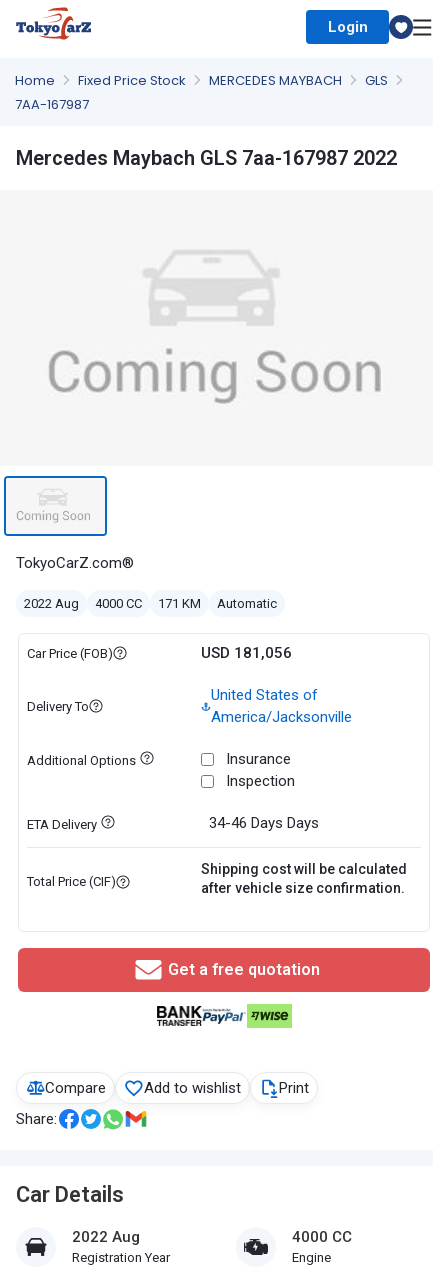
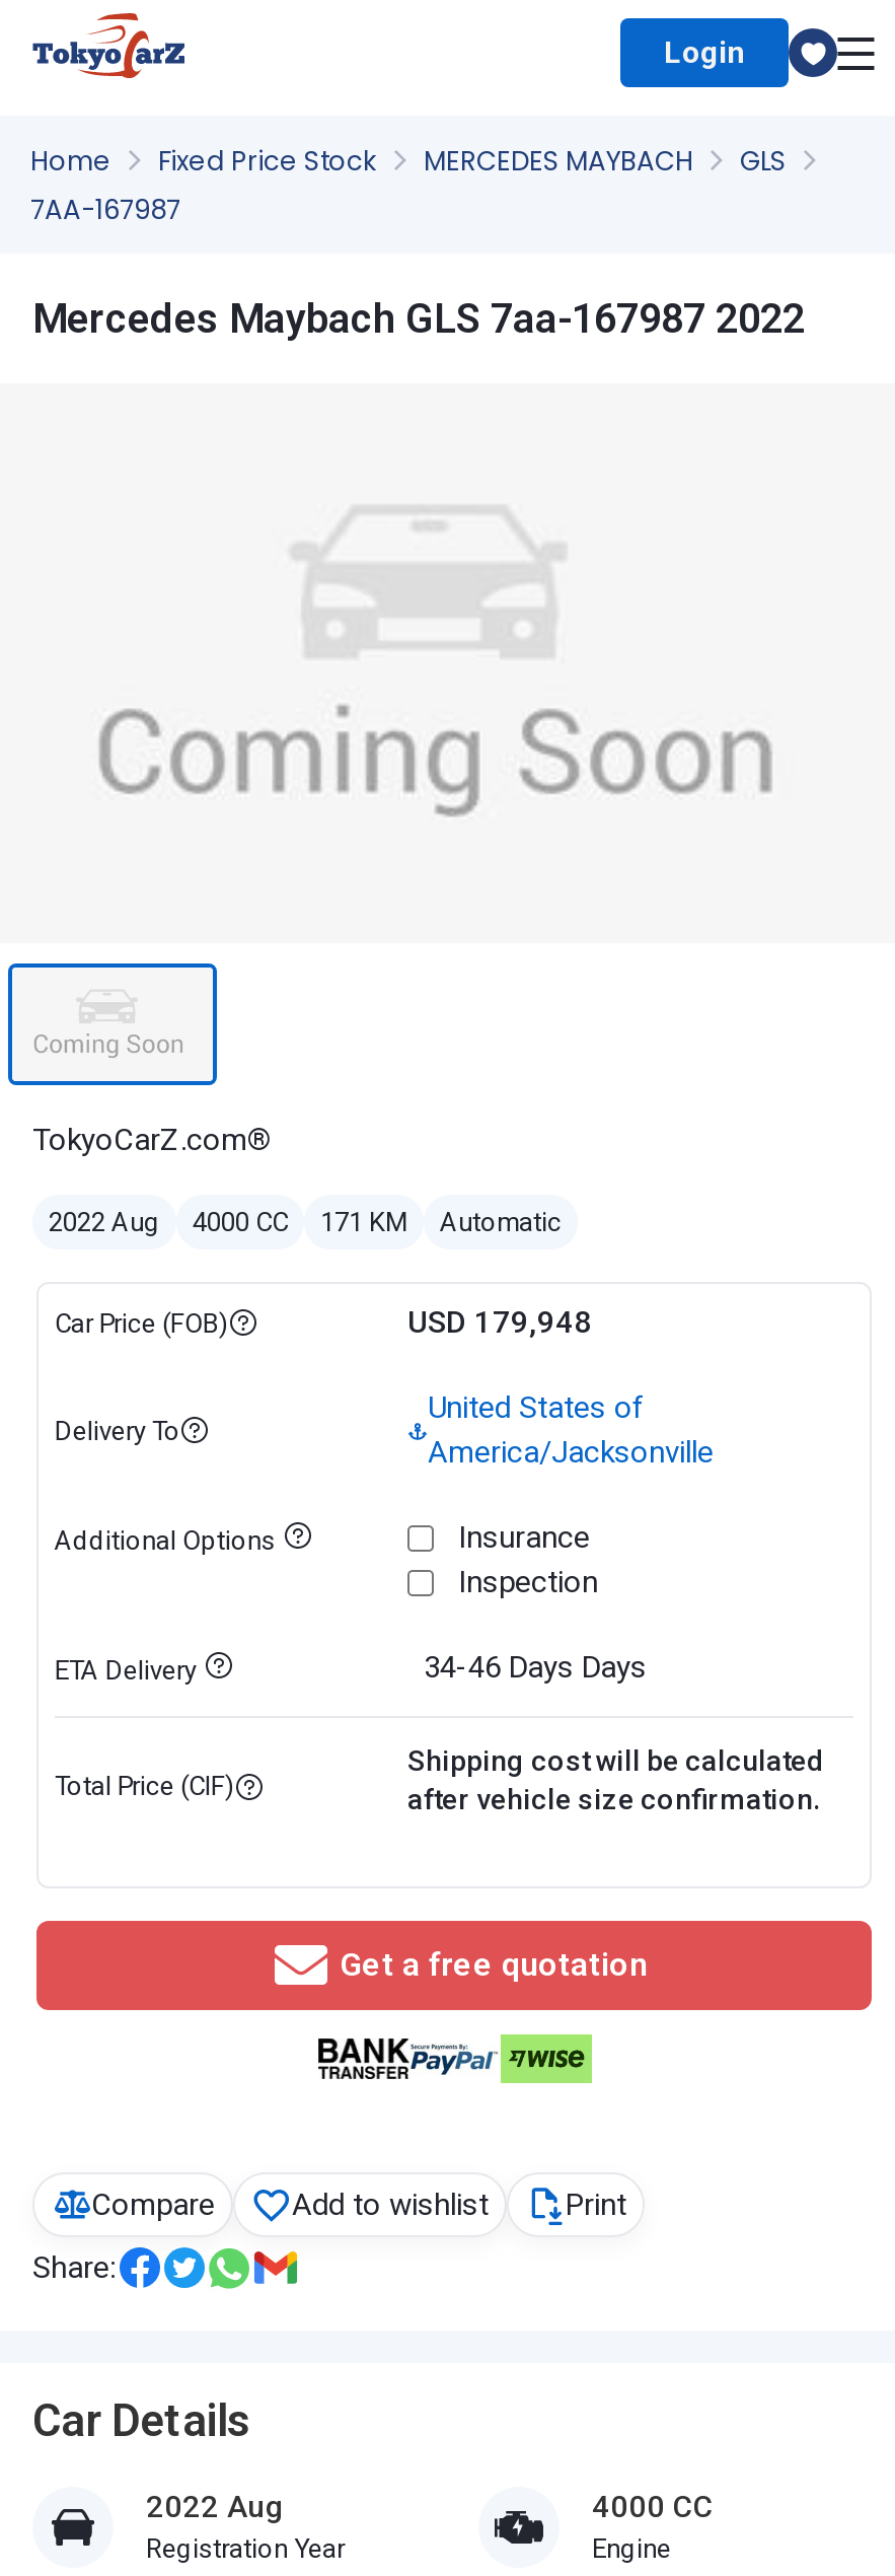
[201,644,292,662] USD 181,056 -> [407,1304,592,1341] USD 179,948

